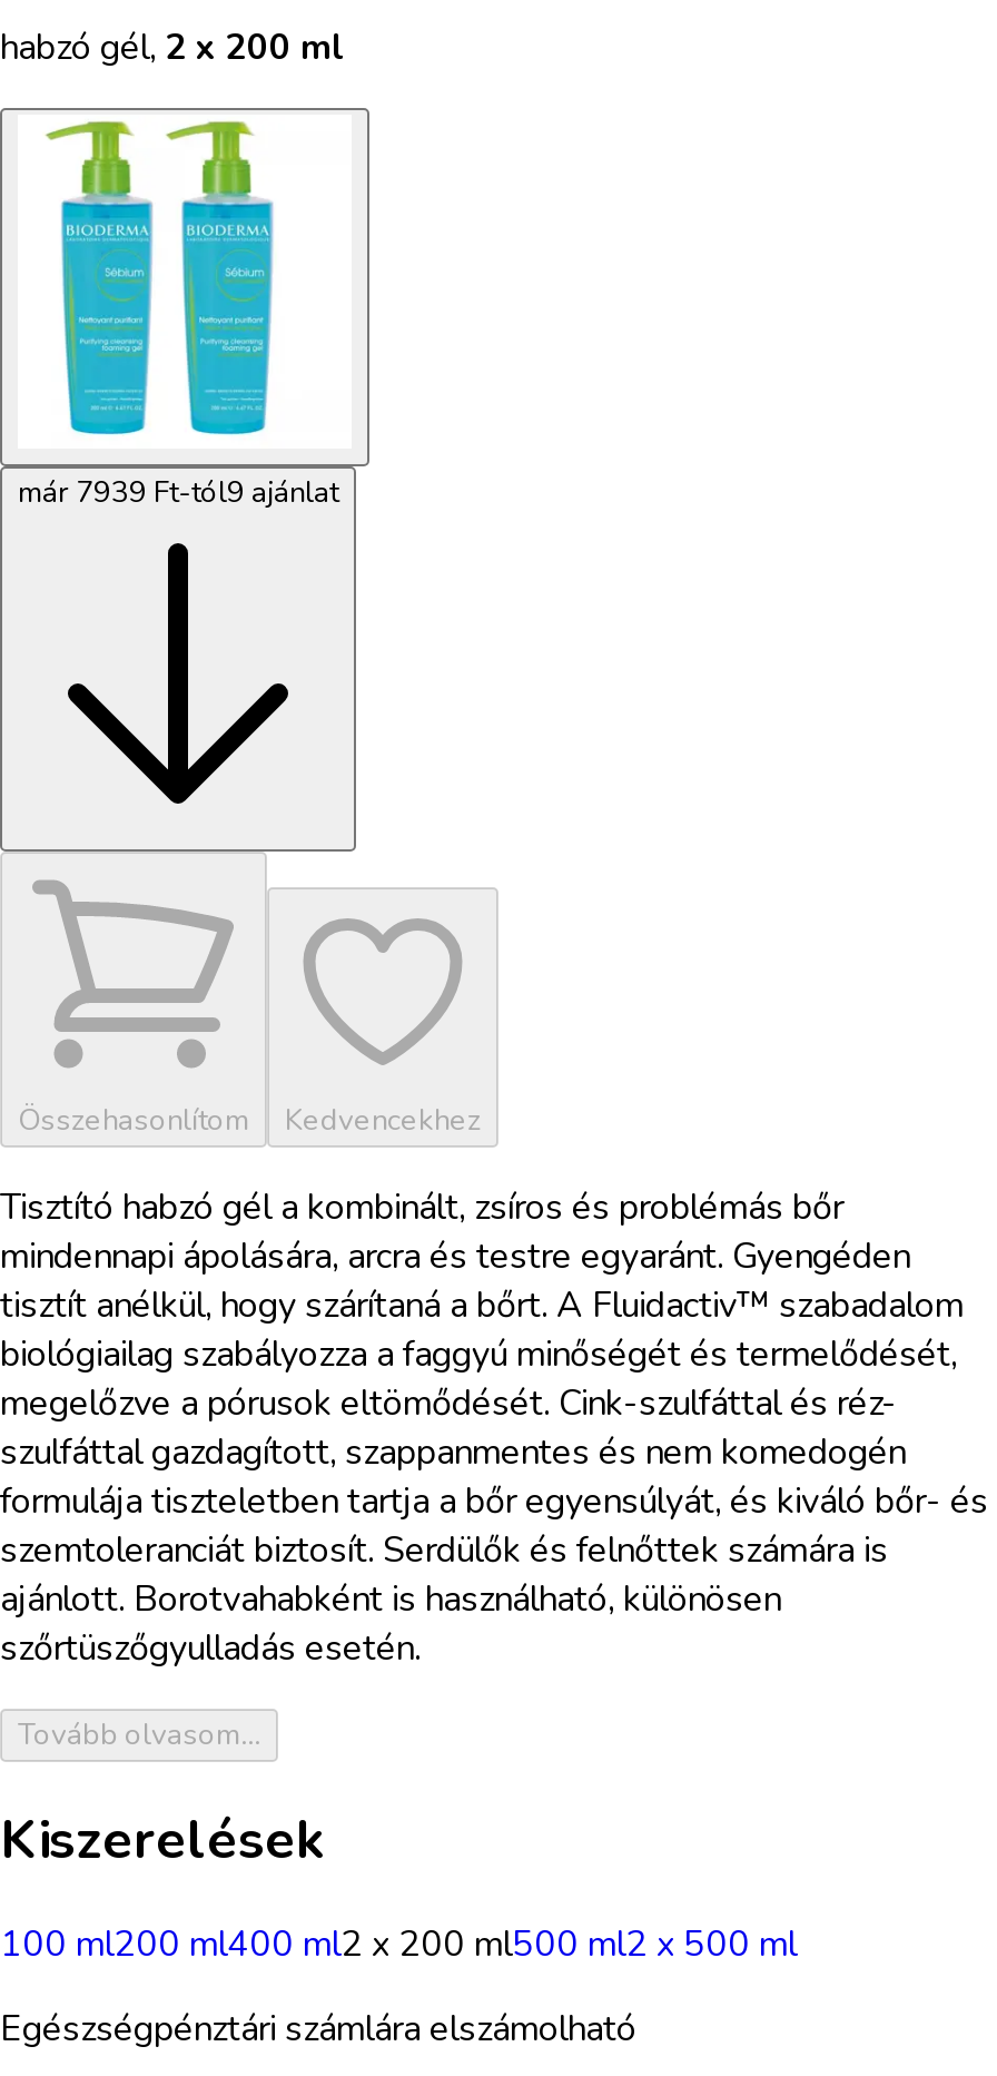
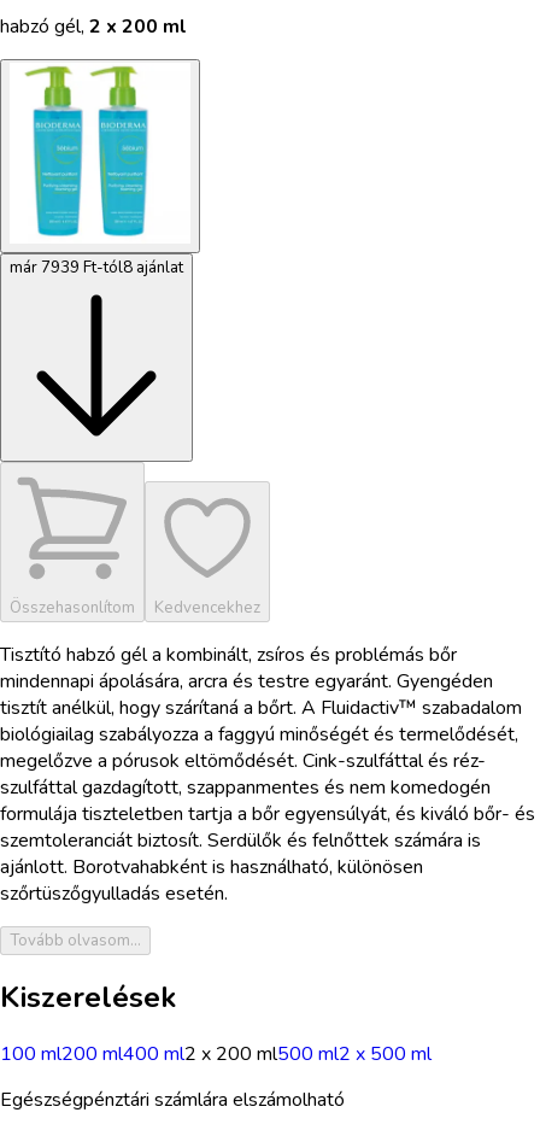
[18,472,338,512] már 7939 Ft-tól9 ajánlat -> [10,256,183,278] már 7939 Ft-tól8 ajánlat

